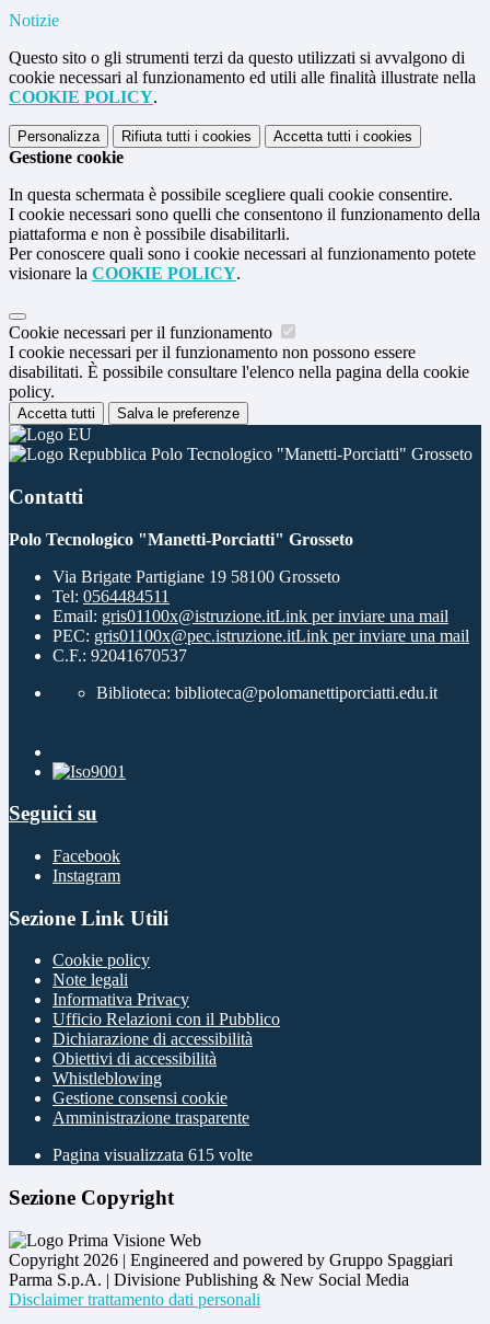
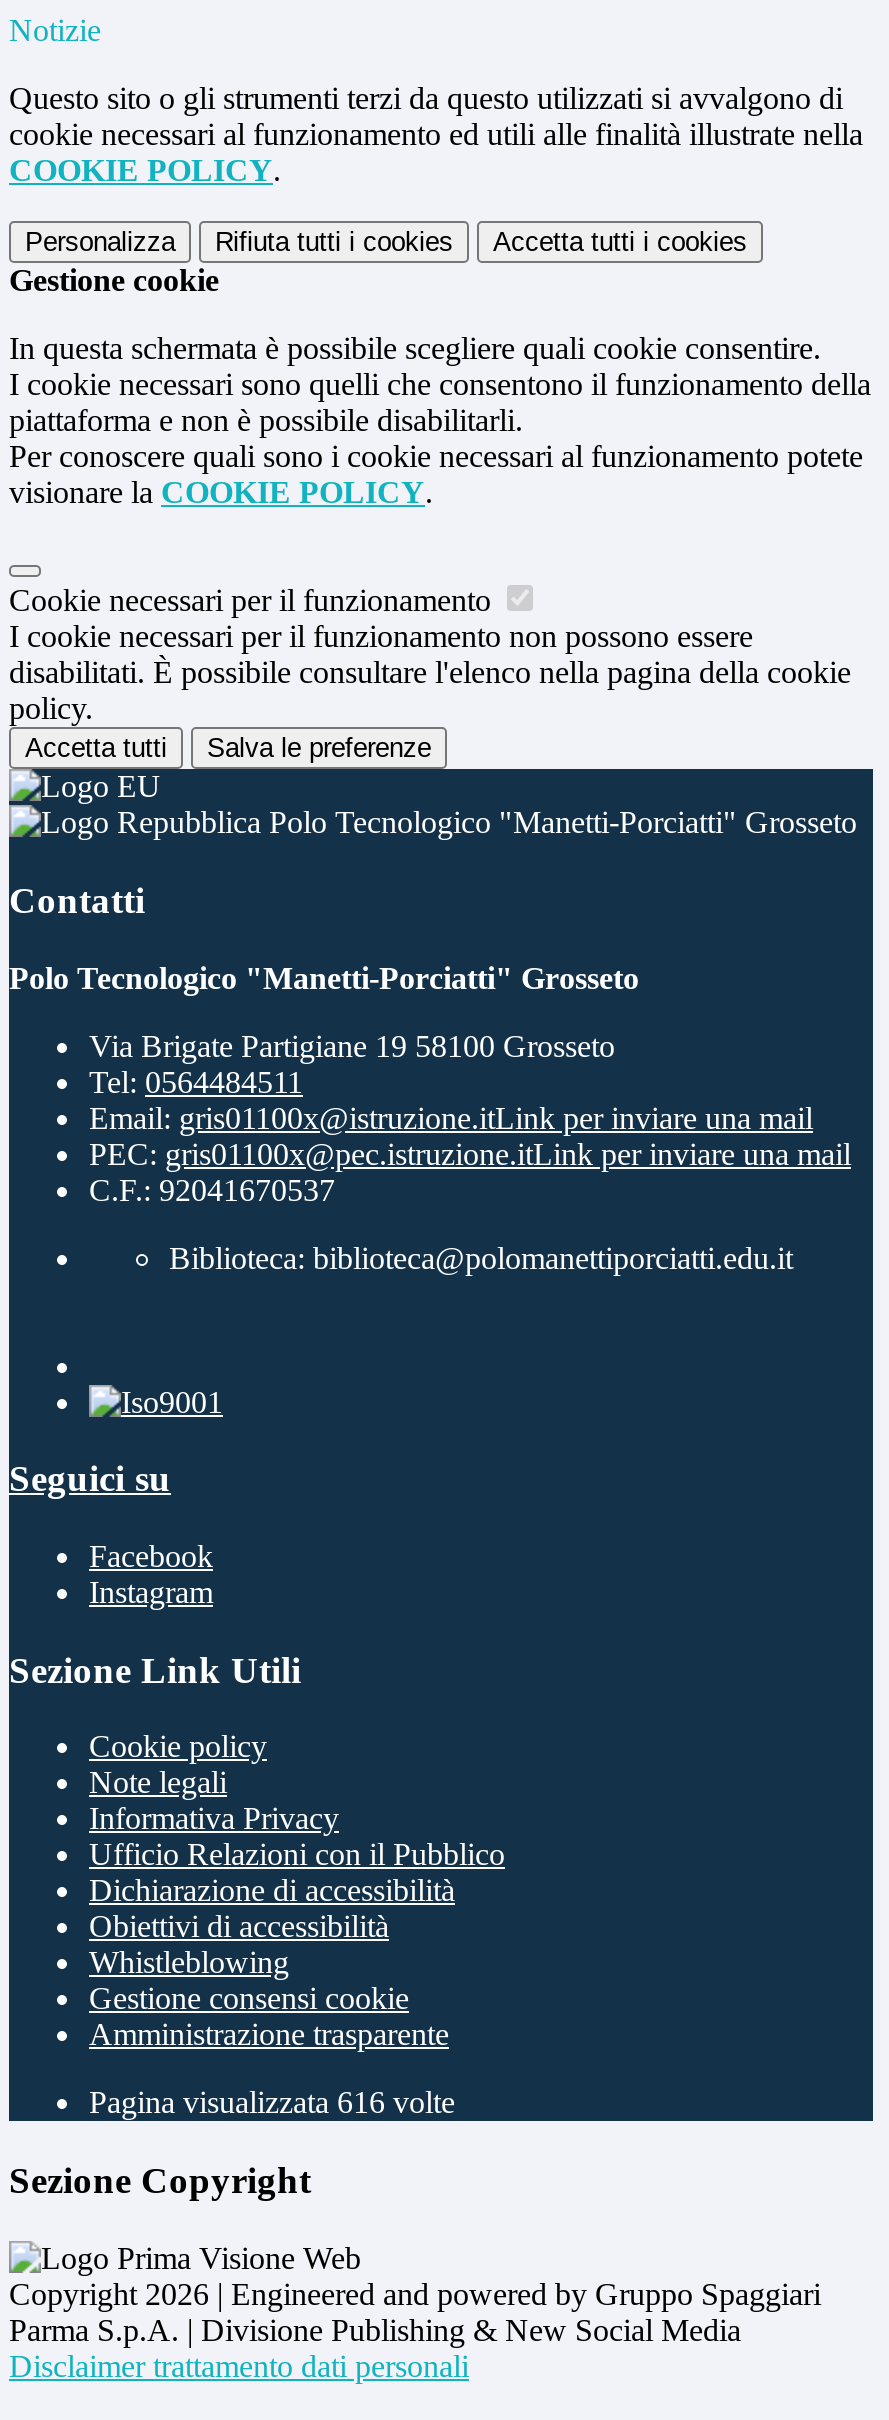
[52,1146,253,1165] Pagina visualizzata 615 volte -> [89,2086,455,2120] Pagina visualizzata 616 volte

